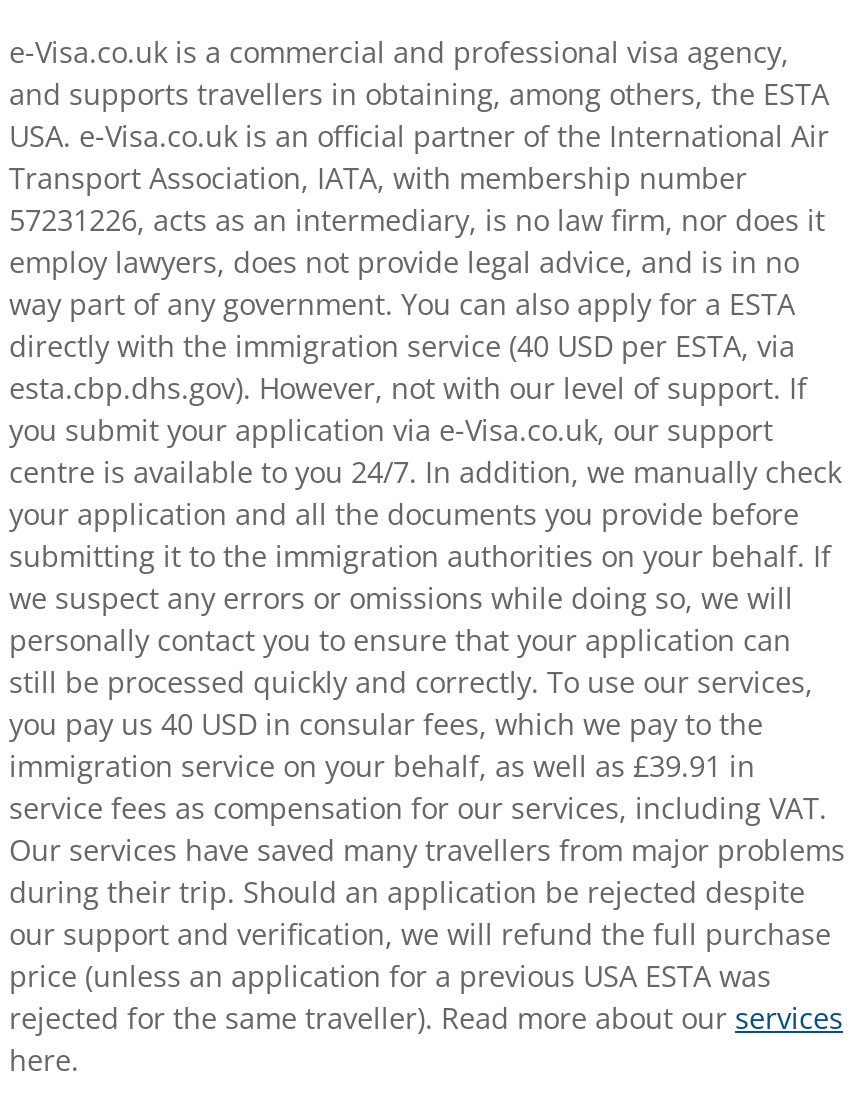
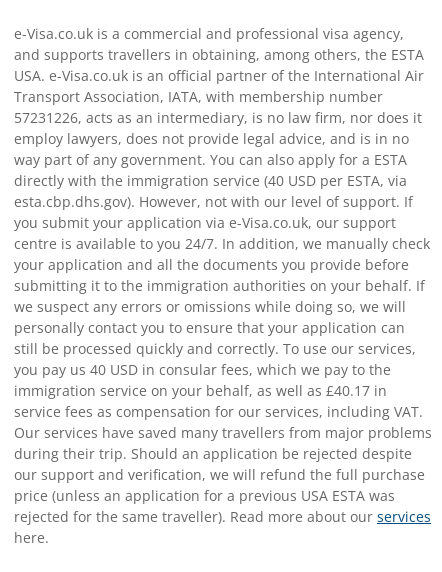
[9,747,755,785] immigration service on your behalf, as well as £39.91 in -> [14,381,387,400] immigration service on your behalf, as well as £40.17 in

